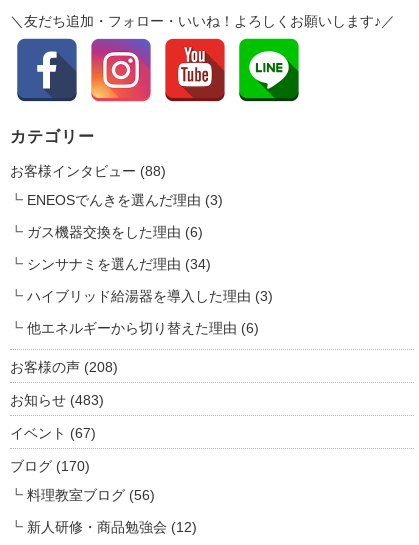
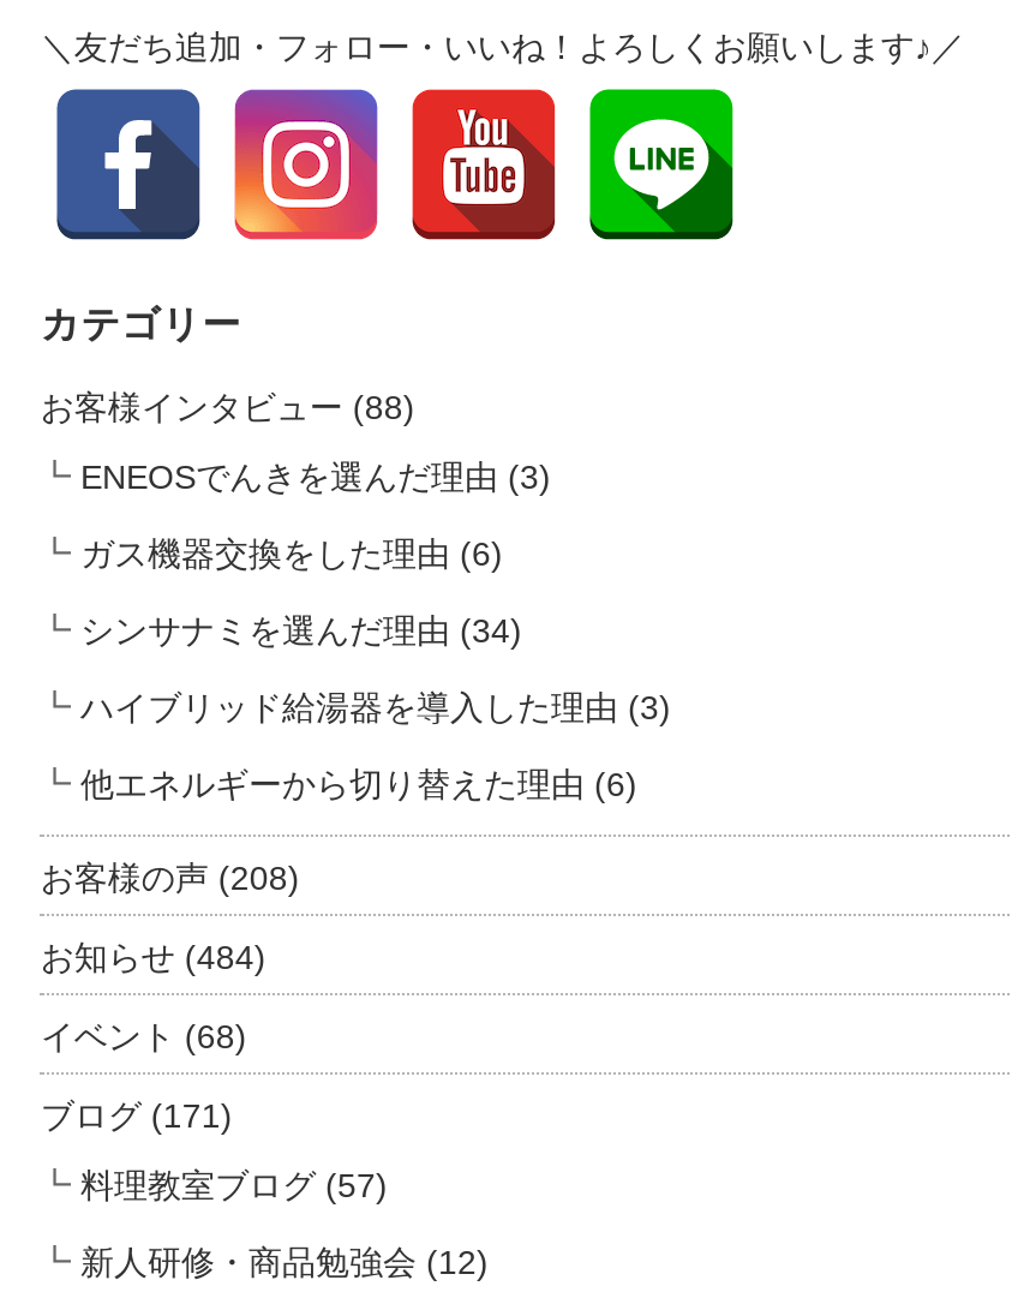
[10,392,104,408] お知らせ(483) -> [41,938,266,976] お知らせ(484)
[10,425,96,441] イベント(67) -> [41,1017,247,1055] イベント(68)
[10,458,90,474] ブログ(170) -> [41,1096,233,1135] ブログ(171)
[27,487,155,503] 料理教室ブログ(56) -> [80,1166,388,1204] 料理教室ブログ(57)

